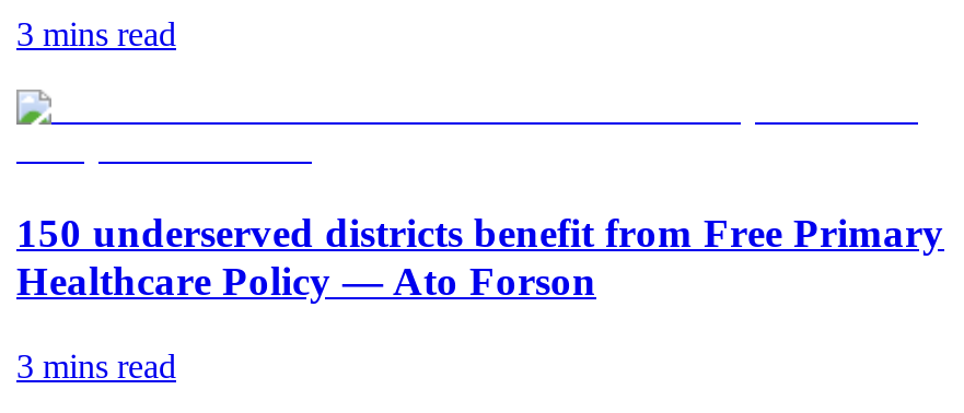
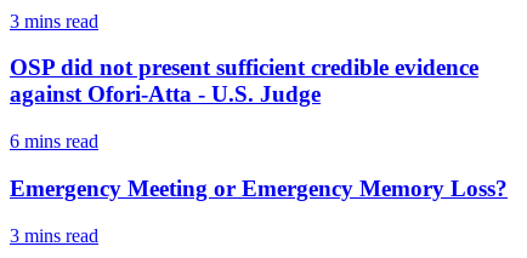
[16,210,944,304] 150 underserved districts benefit from Free Primary | Healthcare Policy — Ato Forson -> [10,55,508,201] OSP did not present sufficient credible evidence | against Ofori-Atta - U.S. Judge | 6 mins read | Emergency Meeting or Emergency Memory Loss?

